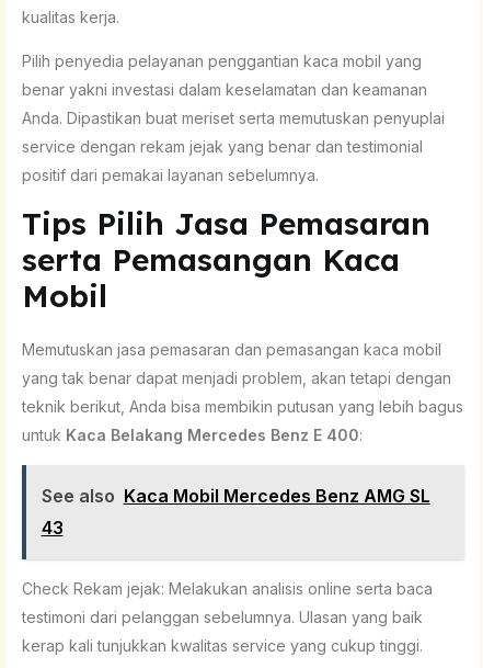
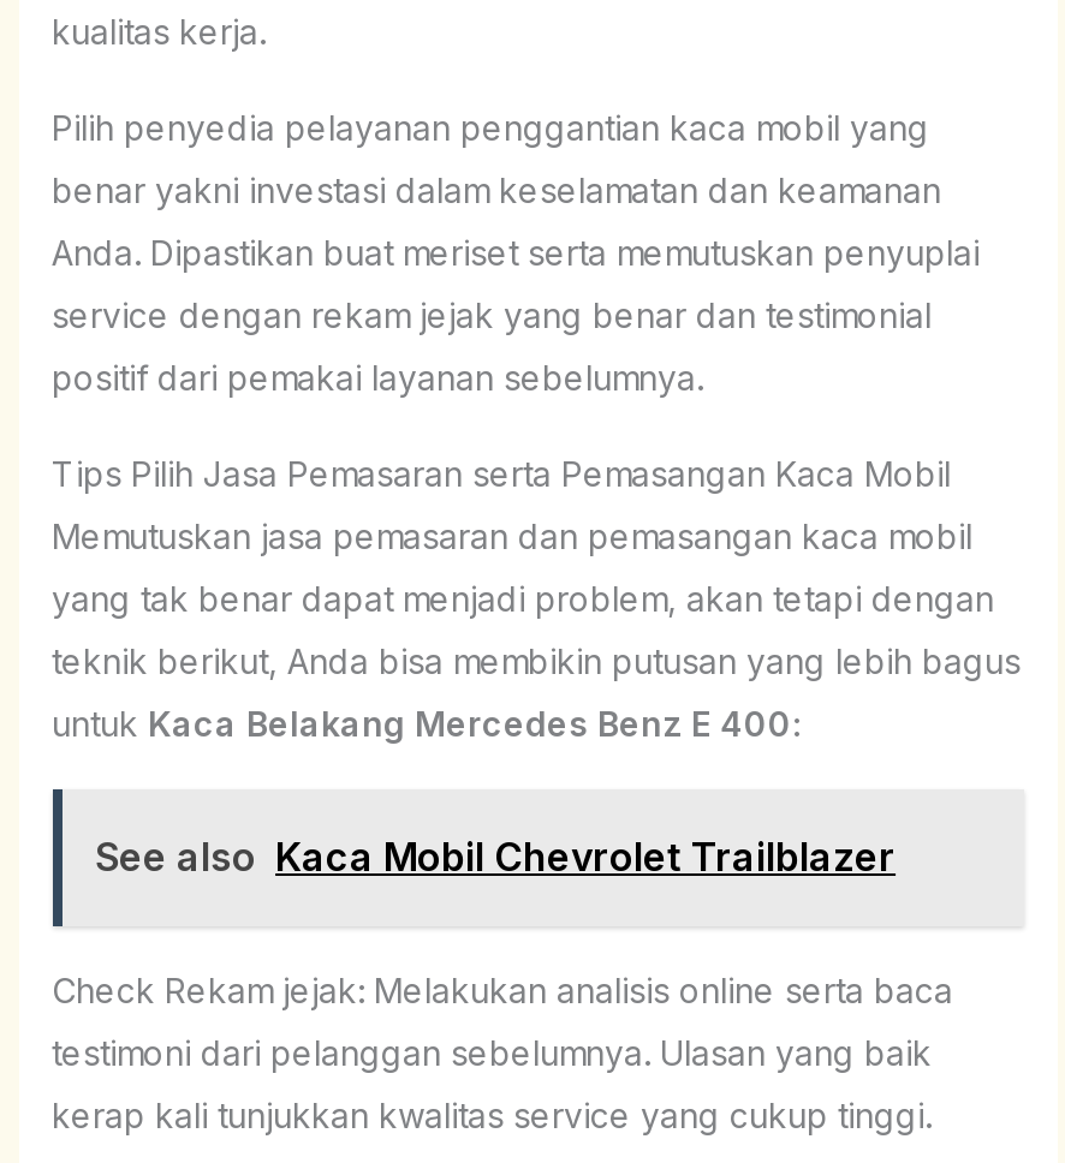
[41,484,430,538] See also Kaca Mobil Mercedes Benz AMG SL | 43 -> [95,834,896,882] See also Kaca Mobil Chevrolet Trailblazer

